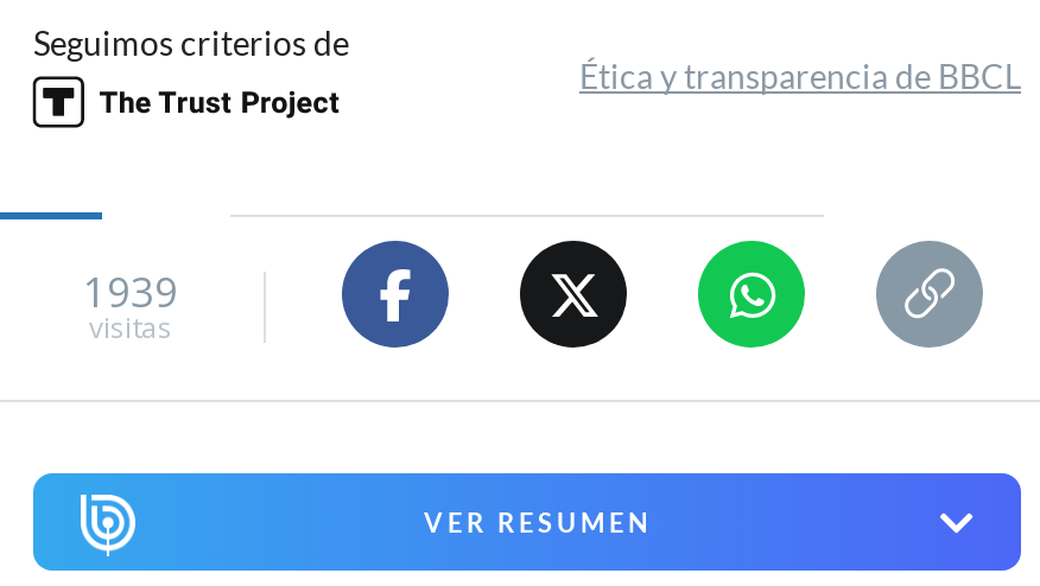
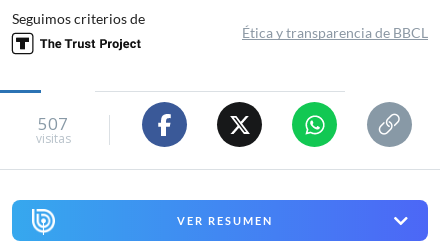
[83,265,178,319] 1939 -> [38,112,68,135] 507

